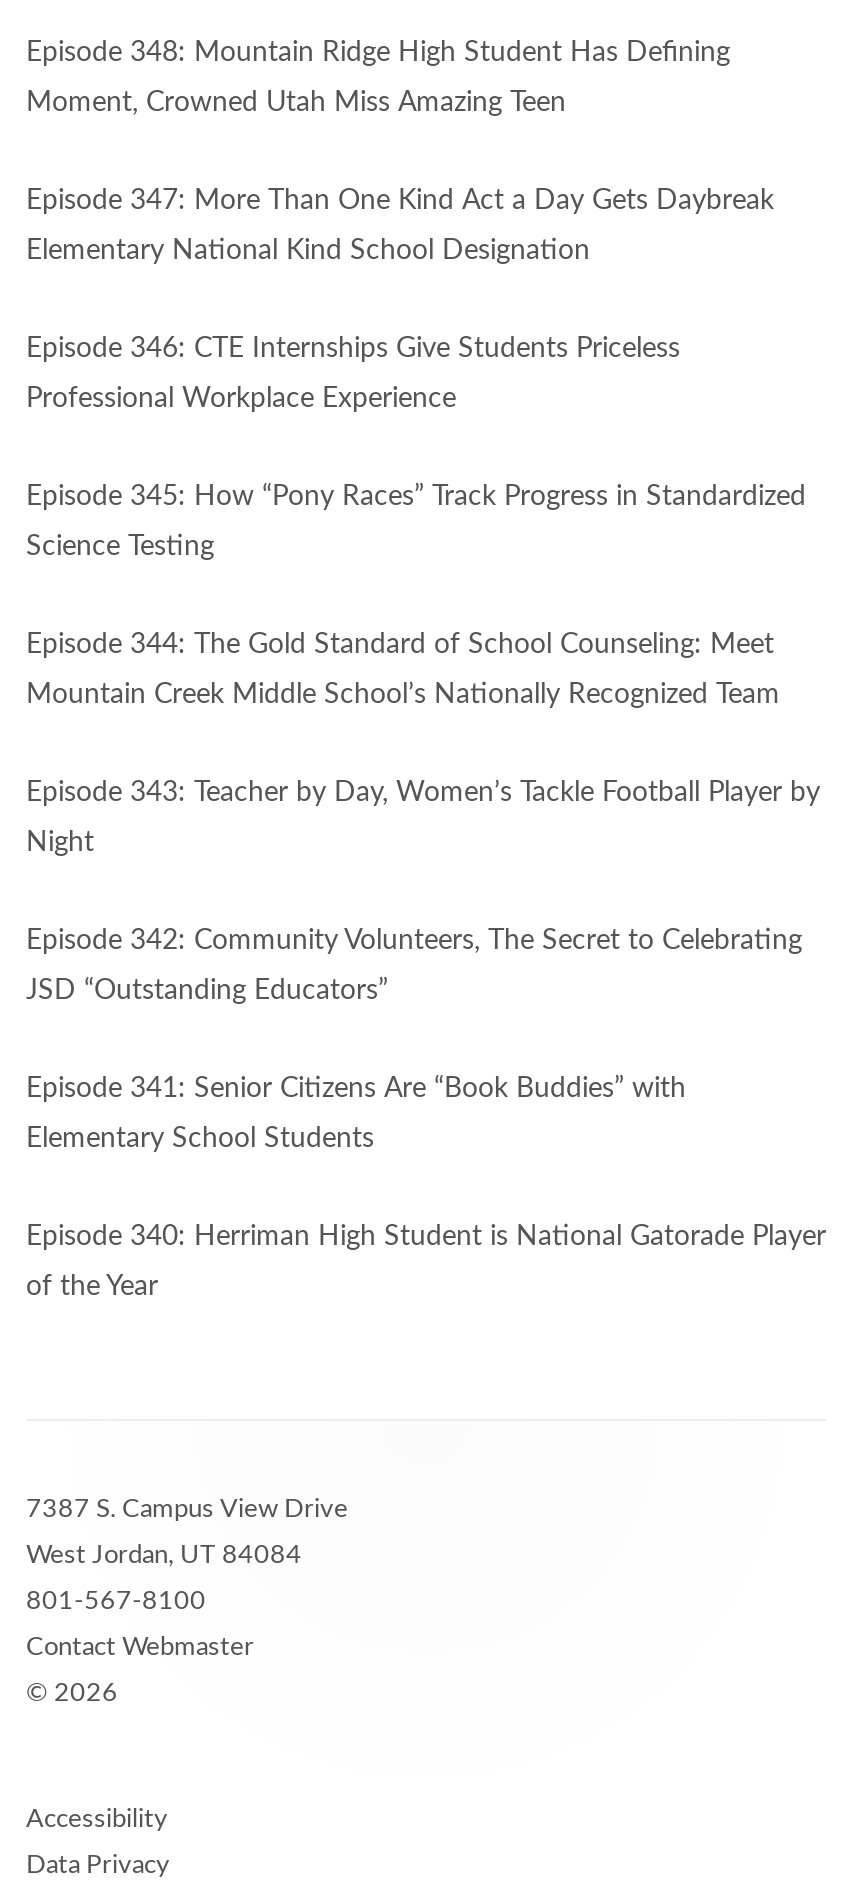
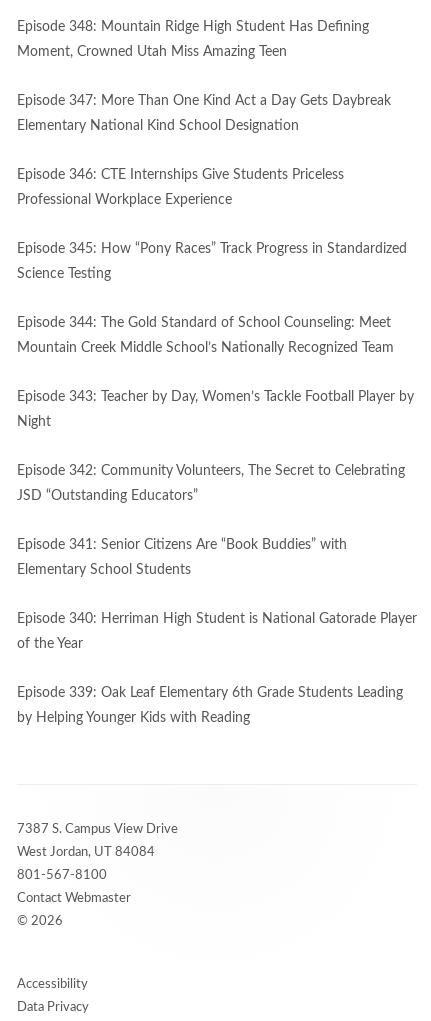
none -> [17,686,403,725] Episode 339: Oak Leaf Elementary 6th Grade Students Leading | by Helping Younger Kids with Reading

